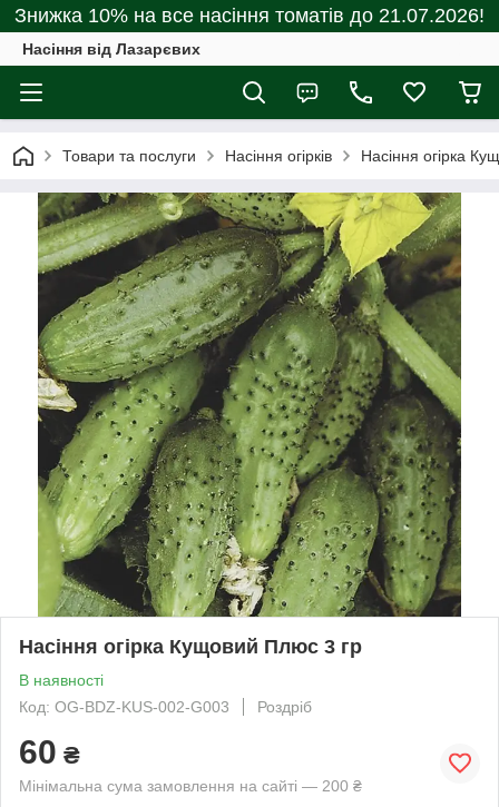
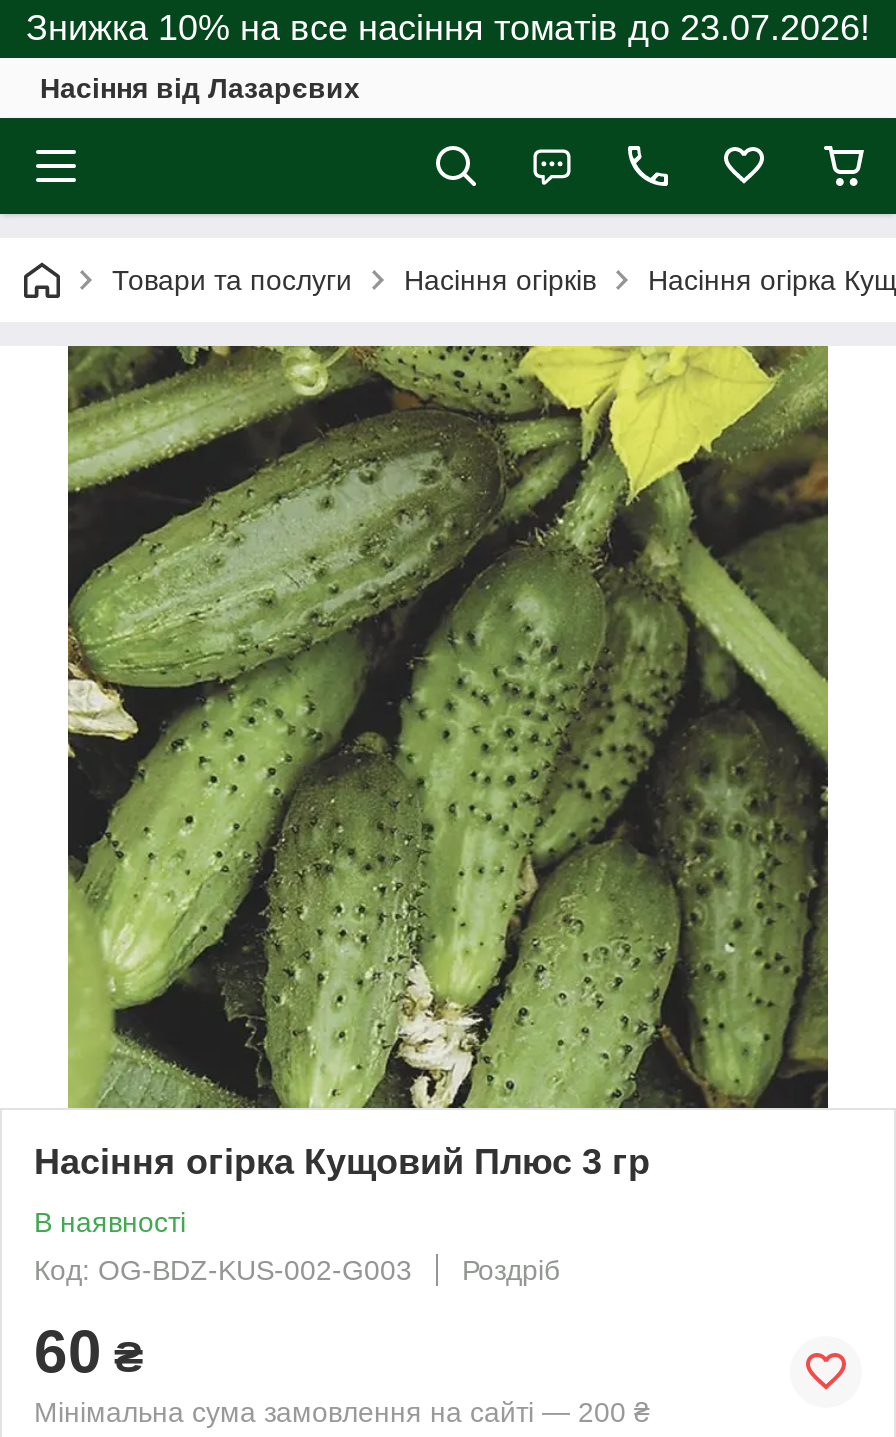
[14,4,485,27] Знижка 10% на все насіння томатів до 21.07.2026! -> [26,8,870,48] Знижка 10% на все насіння томатів до 23.07.2026!

